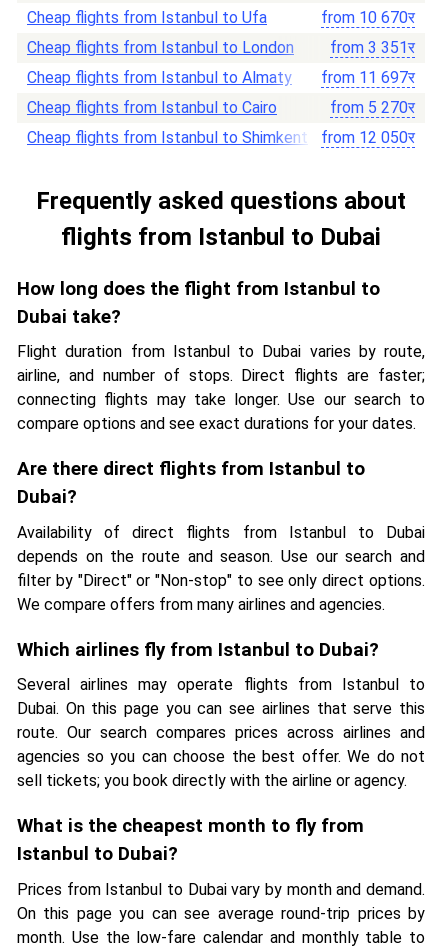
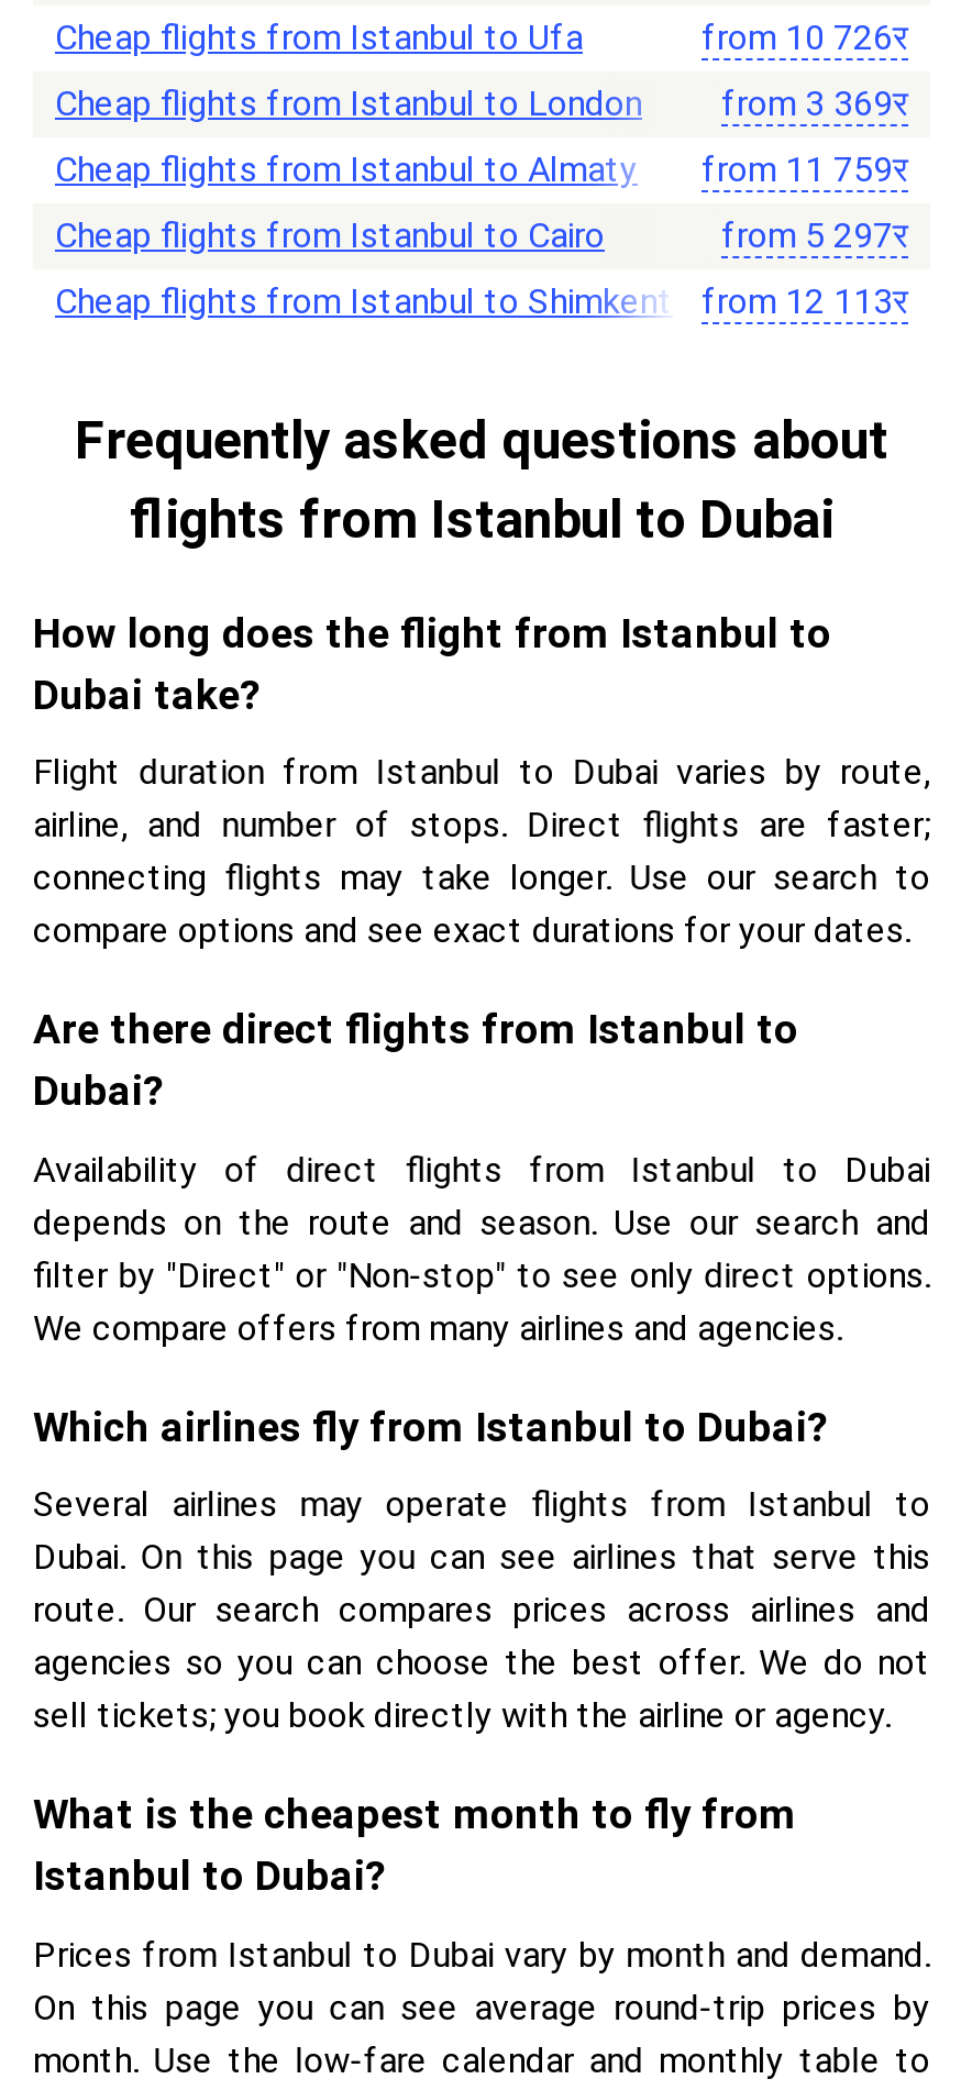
[321,8,415,27] from 10 670र -> [702,16,908,58] from 10 726र
[27,38,415,57] Cheap flights from Istanbul to London from 3 351र -> [55,82,908,124] Cheap flights from Istanbul to London from 3 369र
[27,68,415,87] Cheap flights from Istanbul to Almaty from 11 697र -> [55,148,908,190] Cheap flights from Istanbul to Almaty from 11 759र
[330,98,415,117] from 5 270र -> [721,214,908,256] from 5 297र
[321,128,415,147] from 12 050र -> [702,280,908,322] from 12 113र

